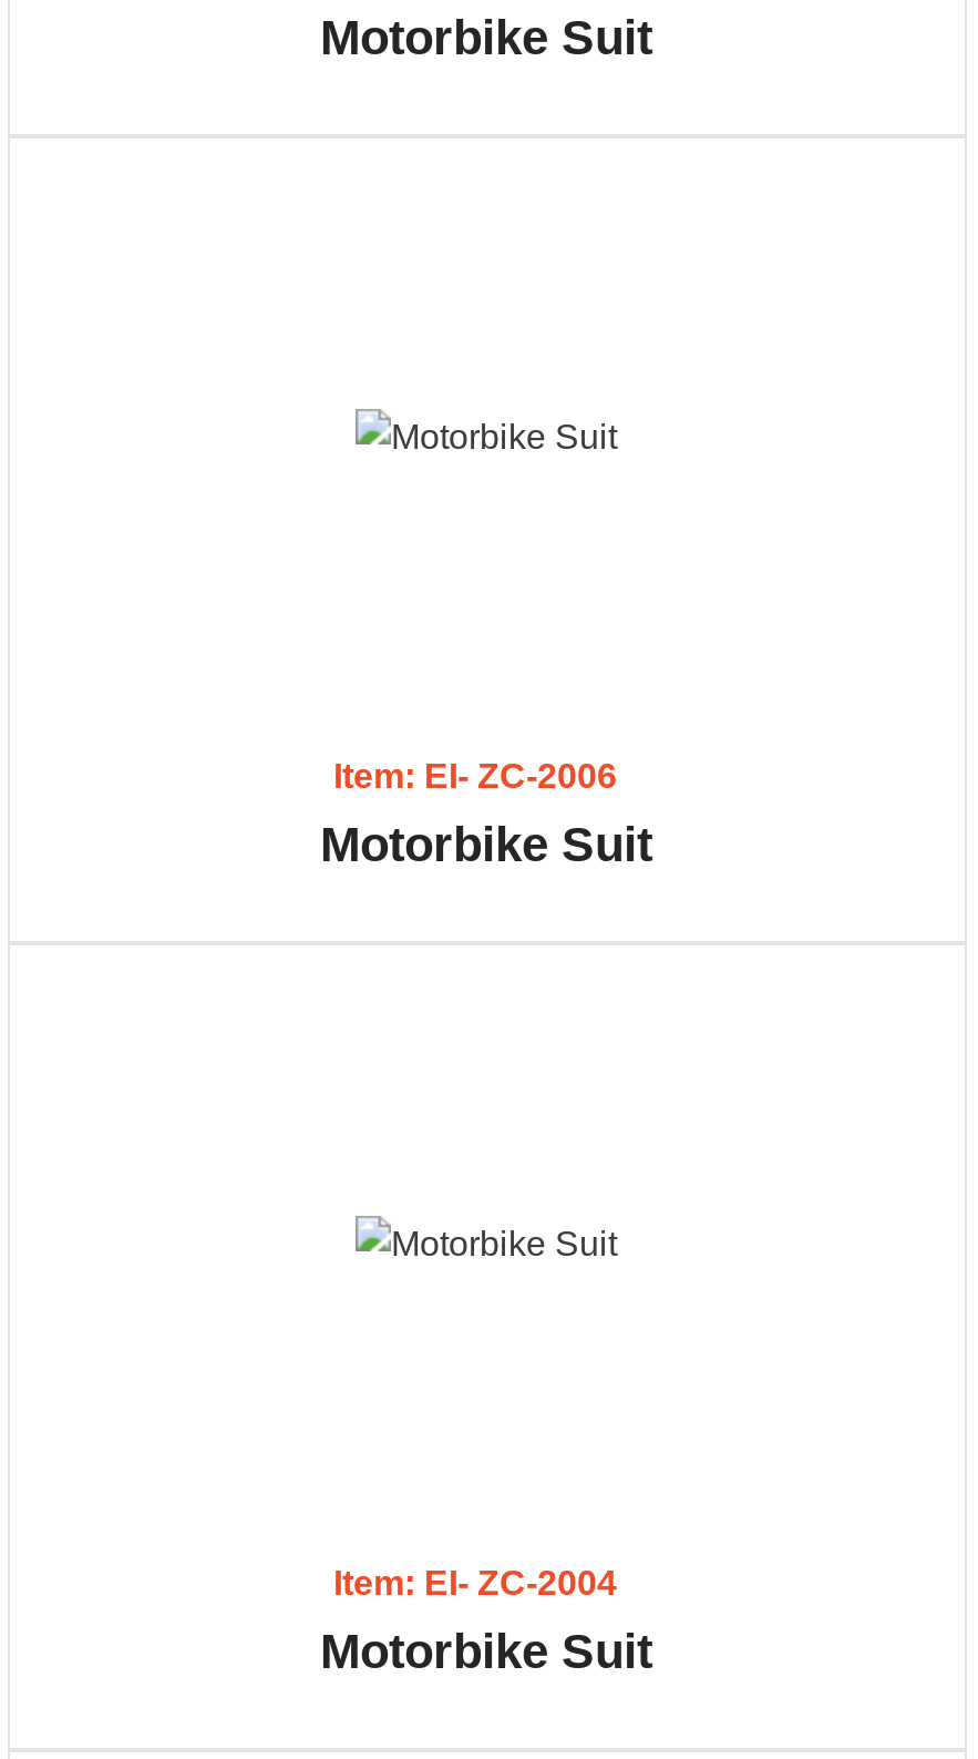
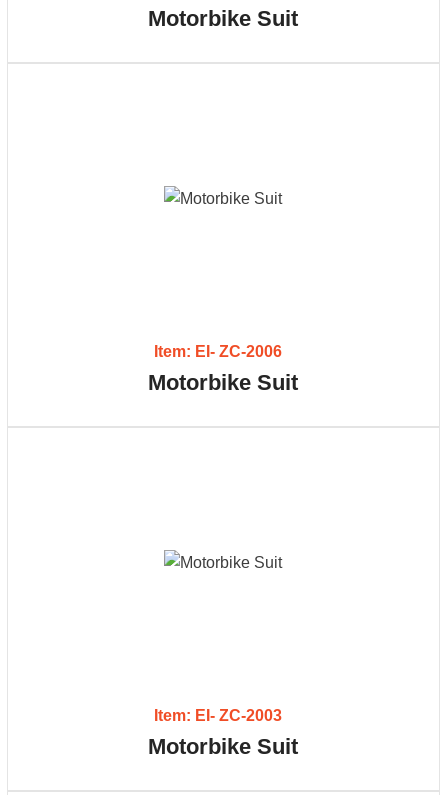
[333,1564,617,1602] Item: EI- ZC-2004 -> [154,707,282,724] Item: EI- ZC-2003

